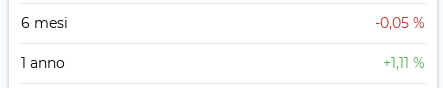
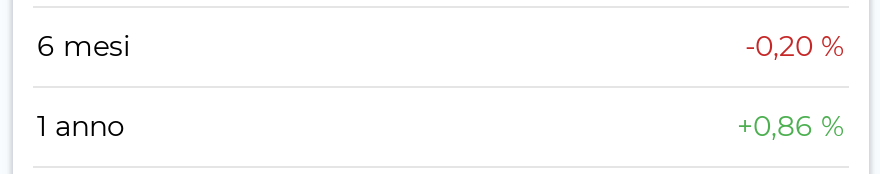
[375,14,425,32] -0,05 % -> [745,28,845,64] -0,20 %
[383,54,425,72] +1,11 % -> [737,108,845,144] +0,86 %

